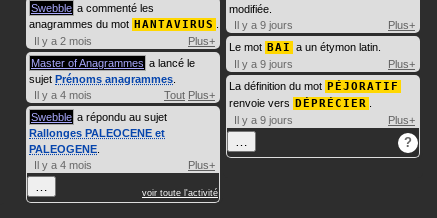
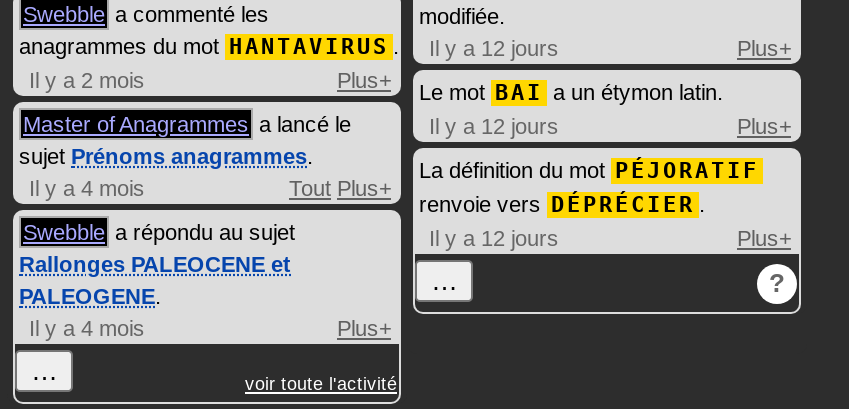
[29,18,293,31] anagrammes du mot HANTAVIRUS . Il y a 9 jours -> [19,35,559,61] anagrammes du mot HANTAVIRUS . Il y a 12 jours
[234,58,293,70] Il y a 9 jours -> [429,115,559,139] Il y a 12 jours
[234,114,293,126] Il y a 9 jours -> [429,227,559,251] Il y a 12 jours

